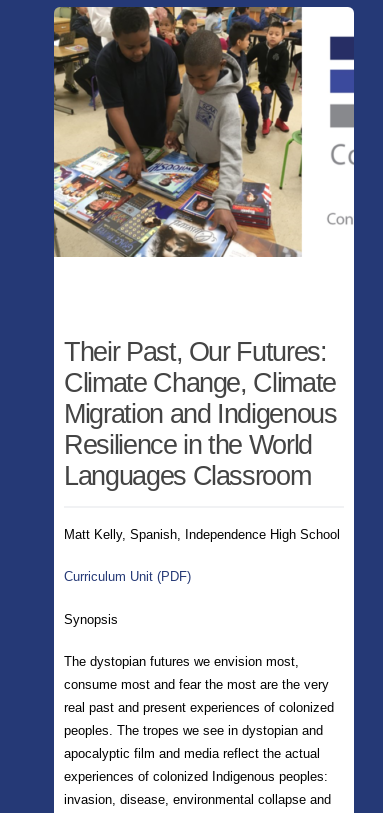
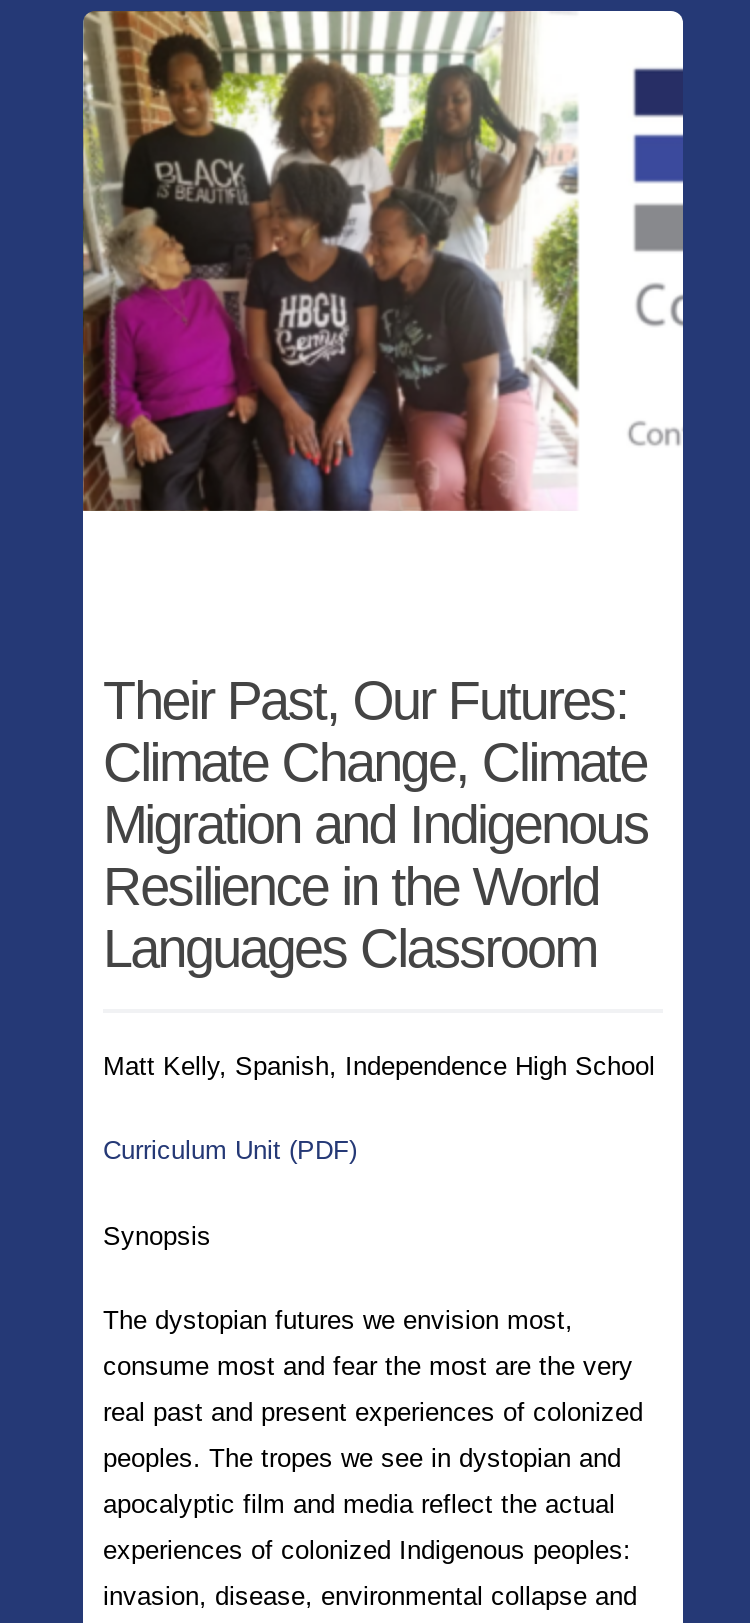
[53,6,303,258] [image] -> [81,9,579,513] [image]

